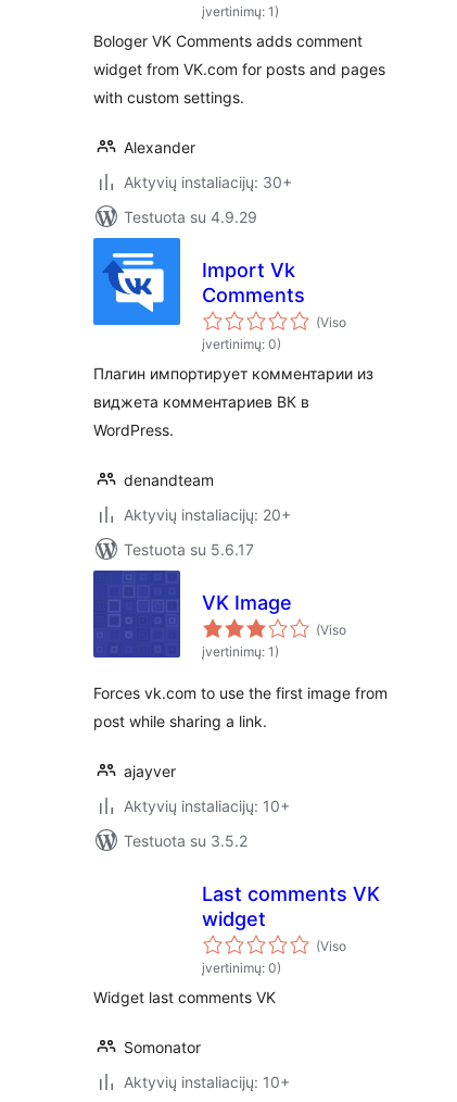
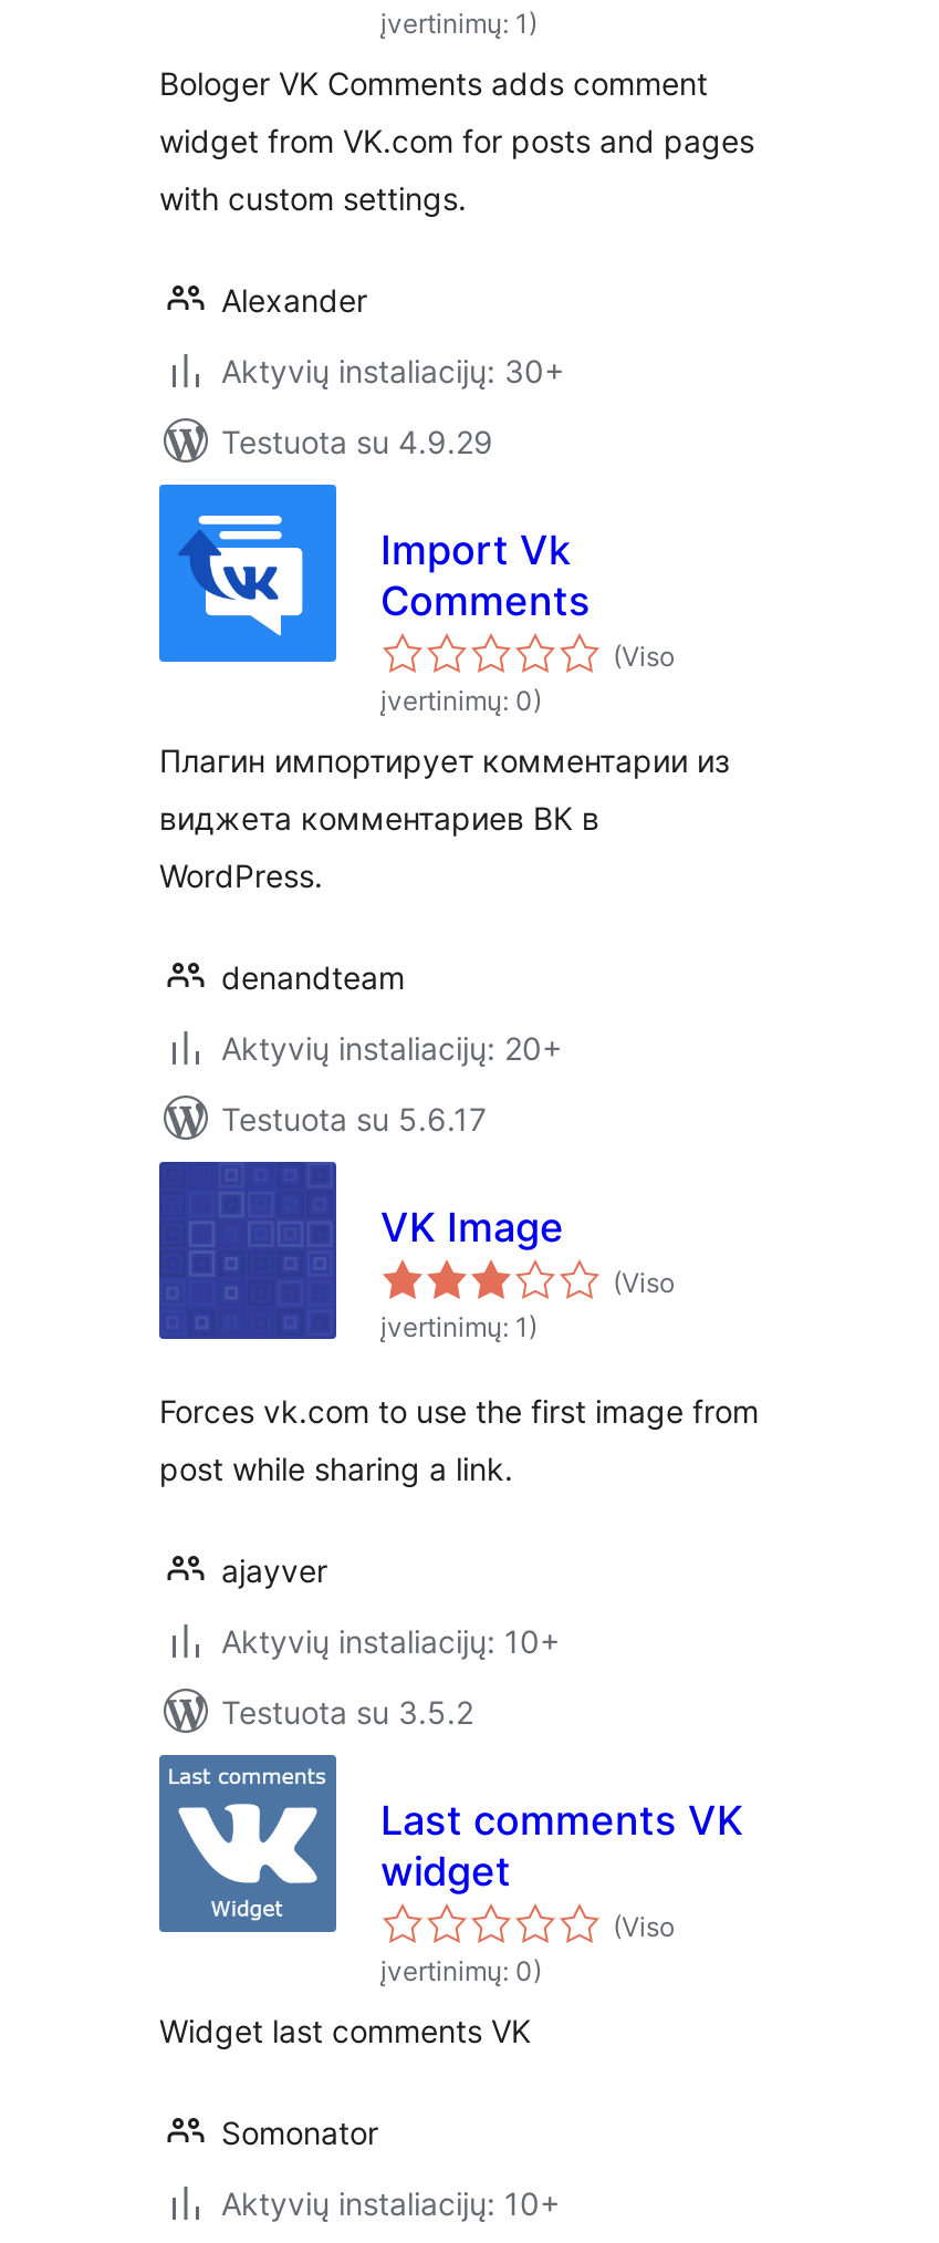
none -> [157,1753,338,1934] [image]

